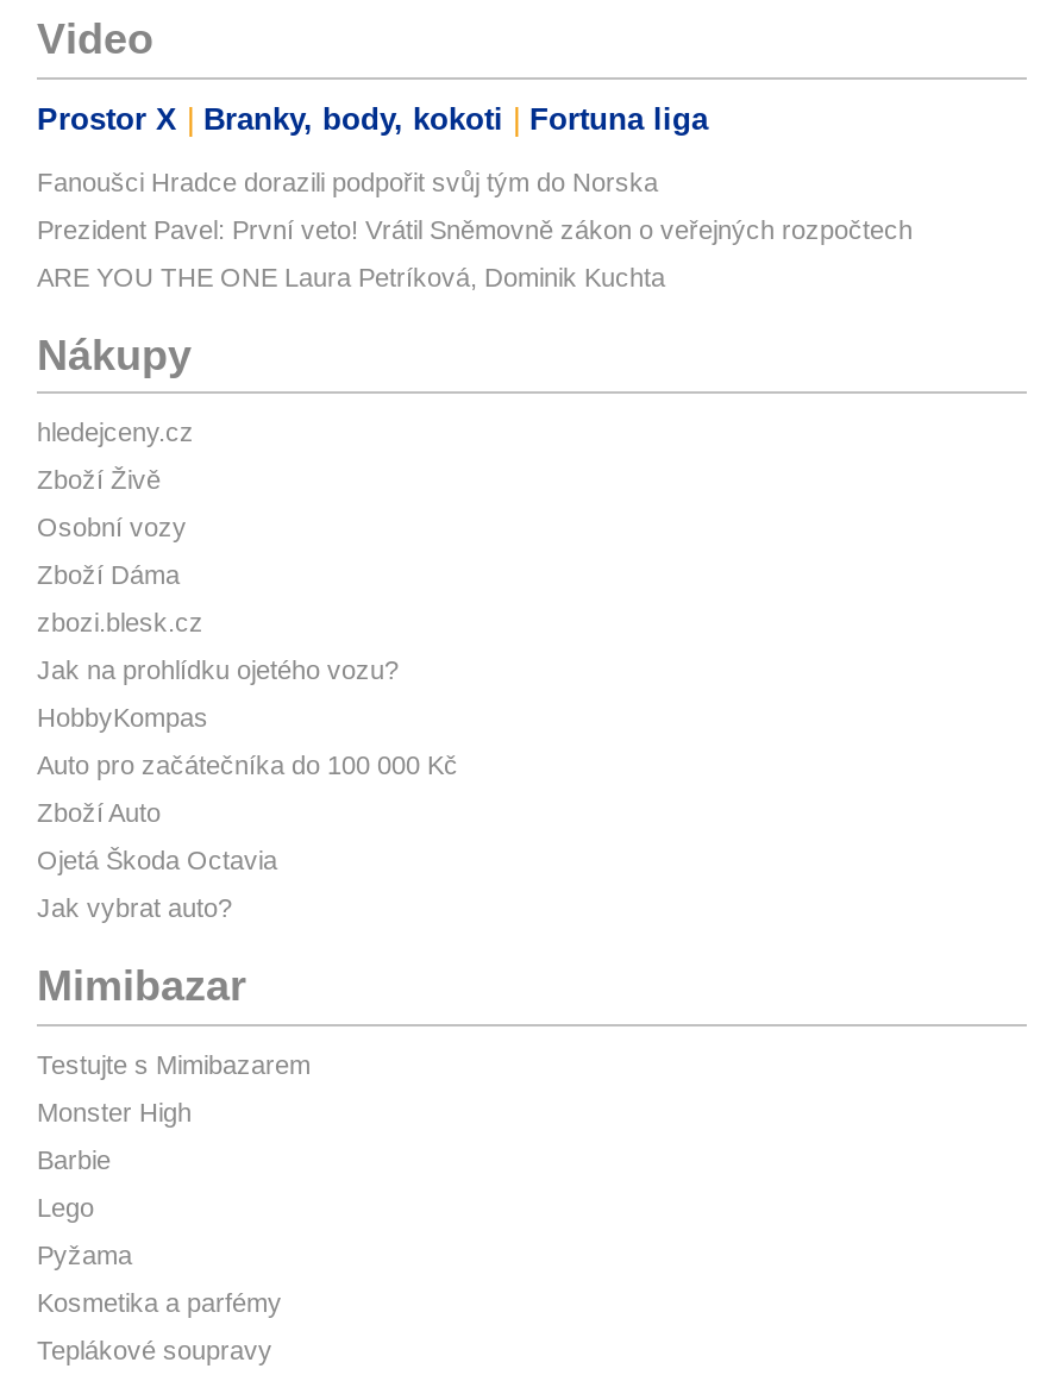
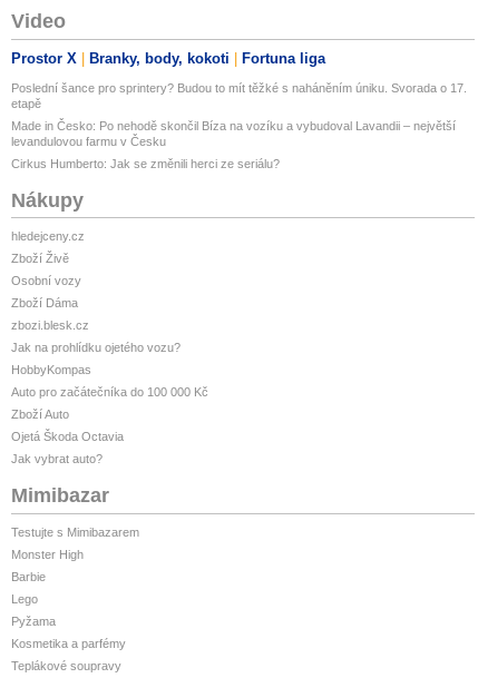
[37,167,658,196] Fanoušci Hradce dorazili podpořit svůj tým do Norska -> [11,81,467,110] Poslední šance pro sprintery? Budou to mít těžké s naháněním úniku. Svorada o 17. | etapě
[37,215,913,244] Prezident Pavel: První veto! Vrátil Sněmovně zákon o veřejných rozpočtech -> [11,119,456,148] Made in Česko: Po nehodě skončil Bíza na vozíku a vybudoval Lavandii – největší | levandulovou farmu v Česku
[37,263,665,291] ARE YOU THE ONE Laura Petríková, Dominik Kuchta -> [11,157,280,170] Cirkus Humberto: Jak se změnili herci ze seriálu?

